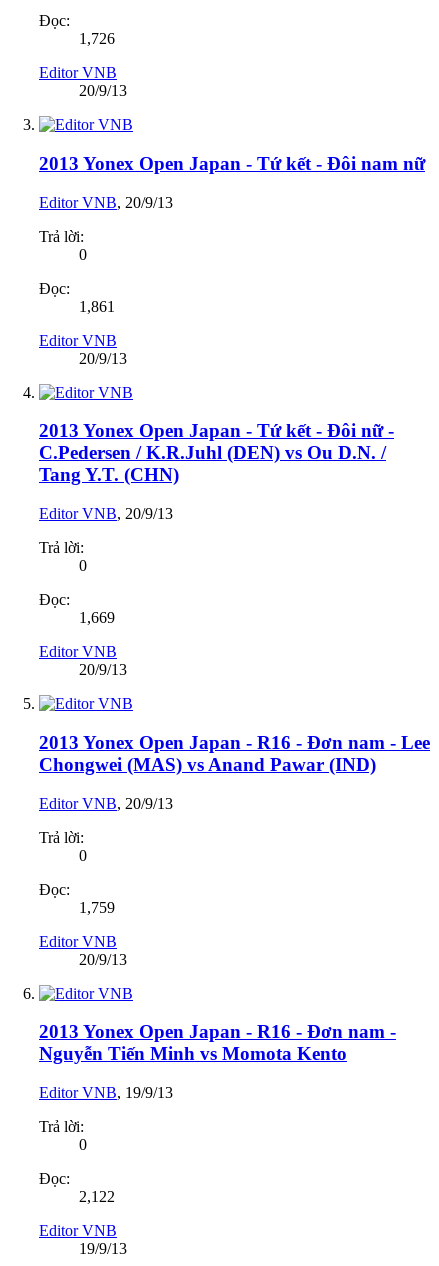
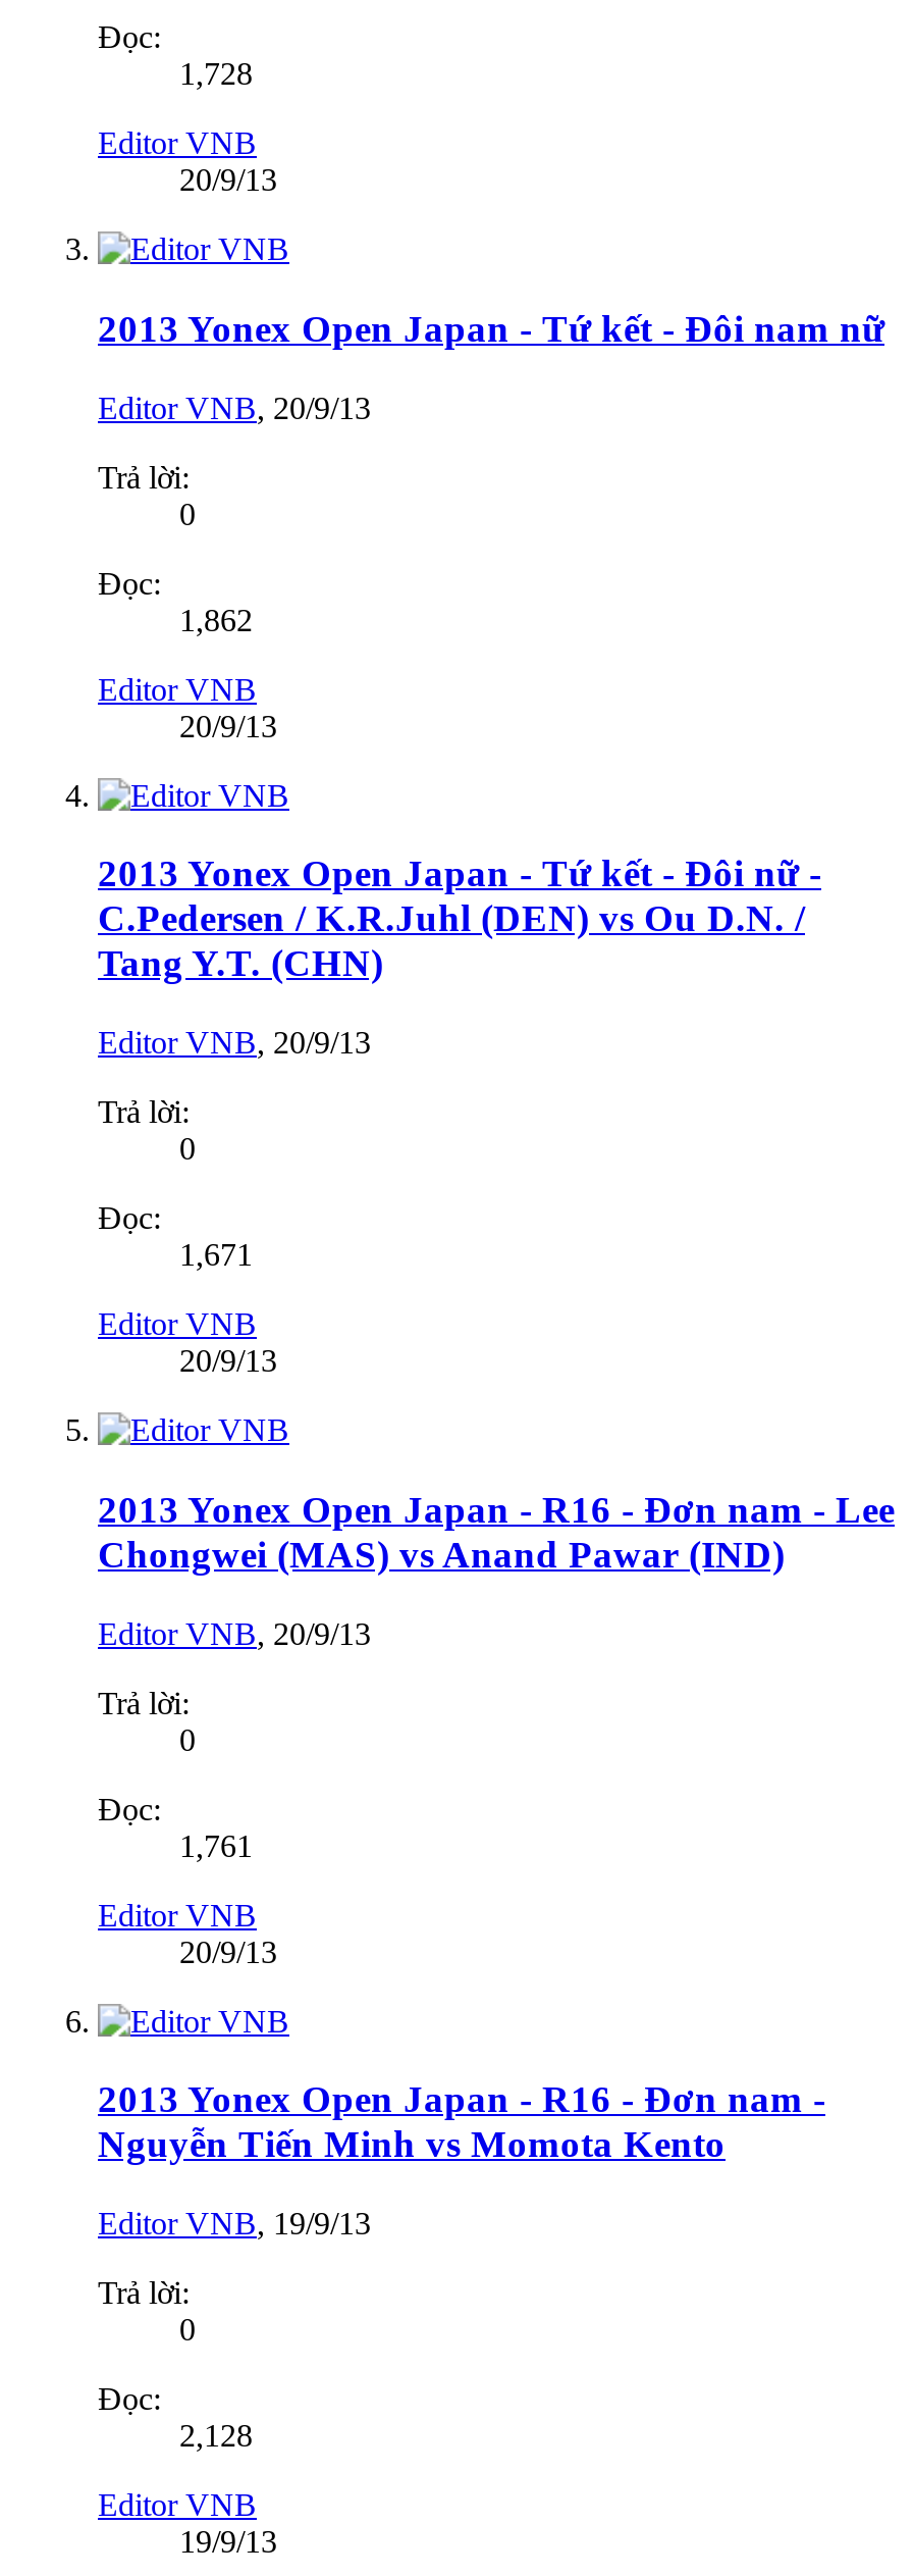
[79,30,115,47] 1,726 -> [179,56,253,91] 1,728
[79,298,115,315] 1,861 -> [179,602,253,637] 1,862
[79,609,115,626] 1,669 -> [179,1237,253,1272] 1,671
[79,898,115,915] 1,759 -> [179,1827,253,1862] 1,761
[79,1188,115,1205] 2,122 -> [179,2418,253,2452] 2,128

